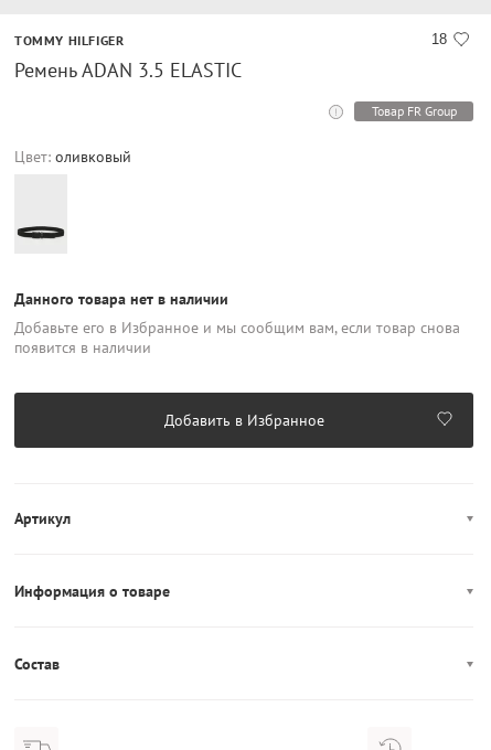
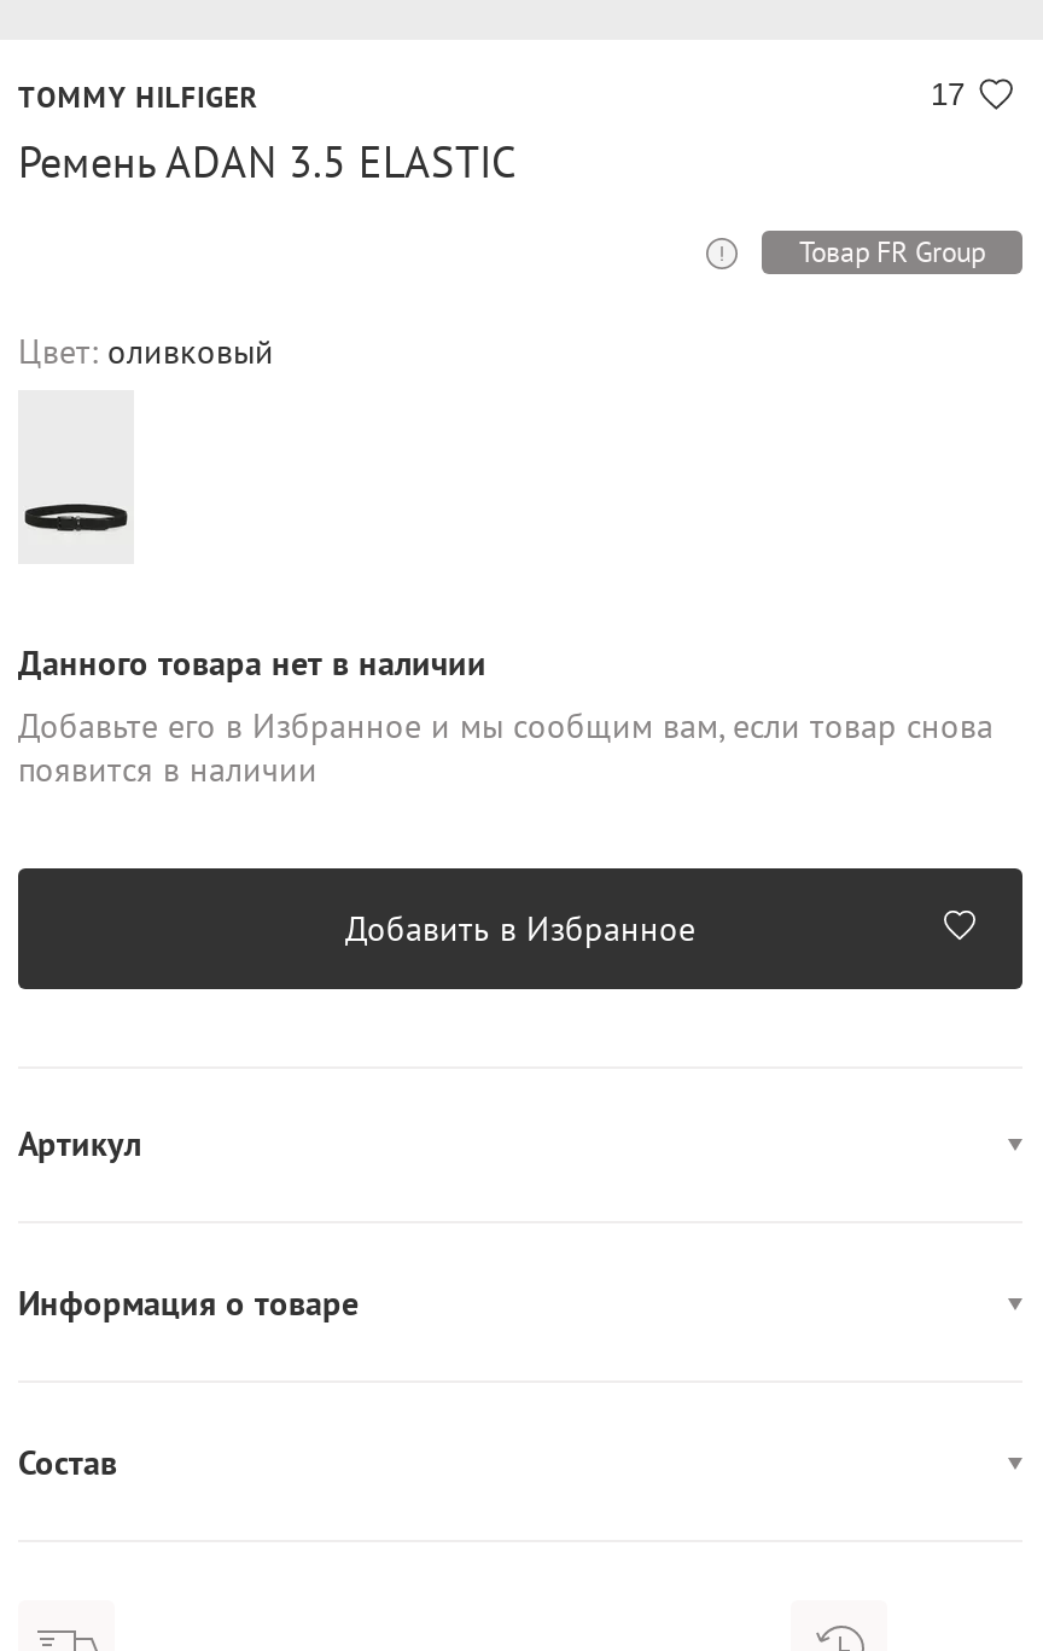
[431,31,447,47] 18 -> [931,76,965,112] 17

